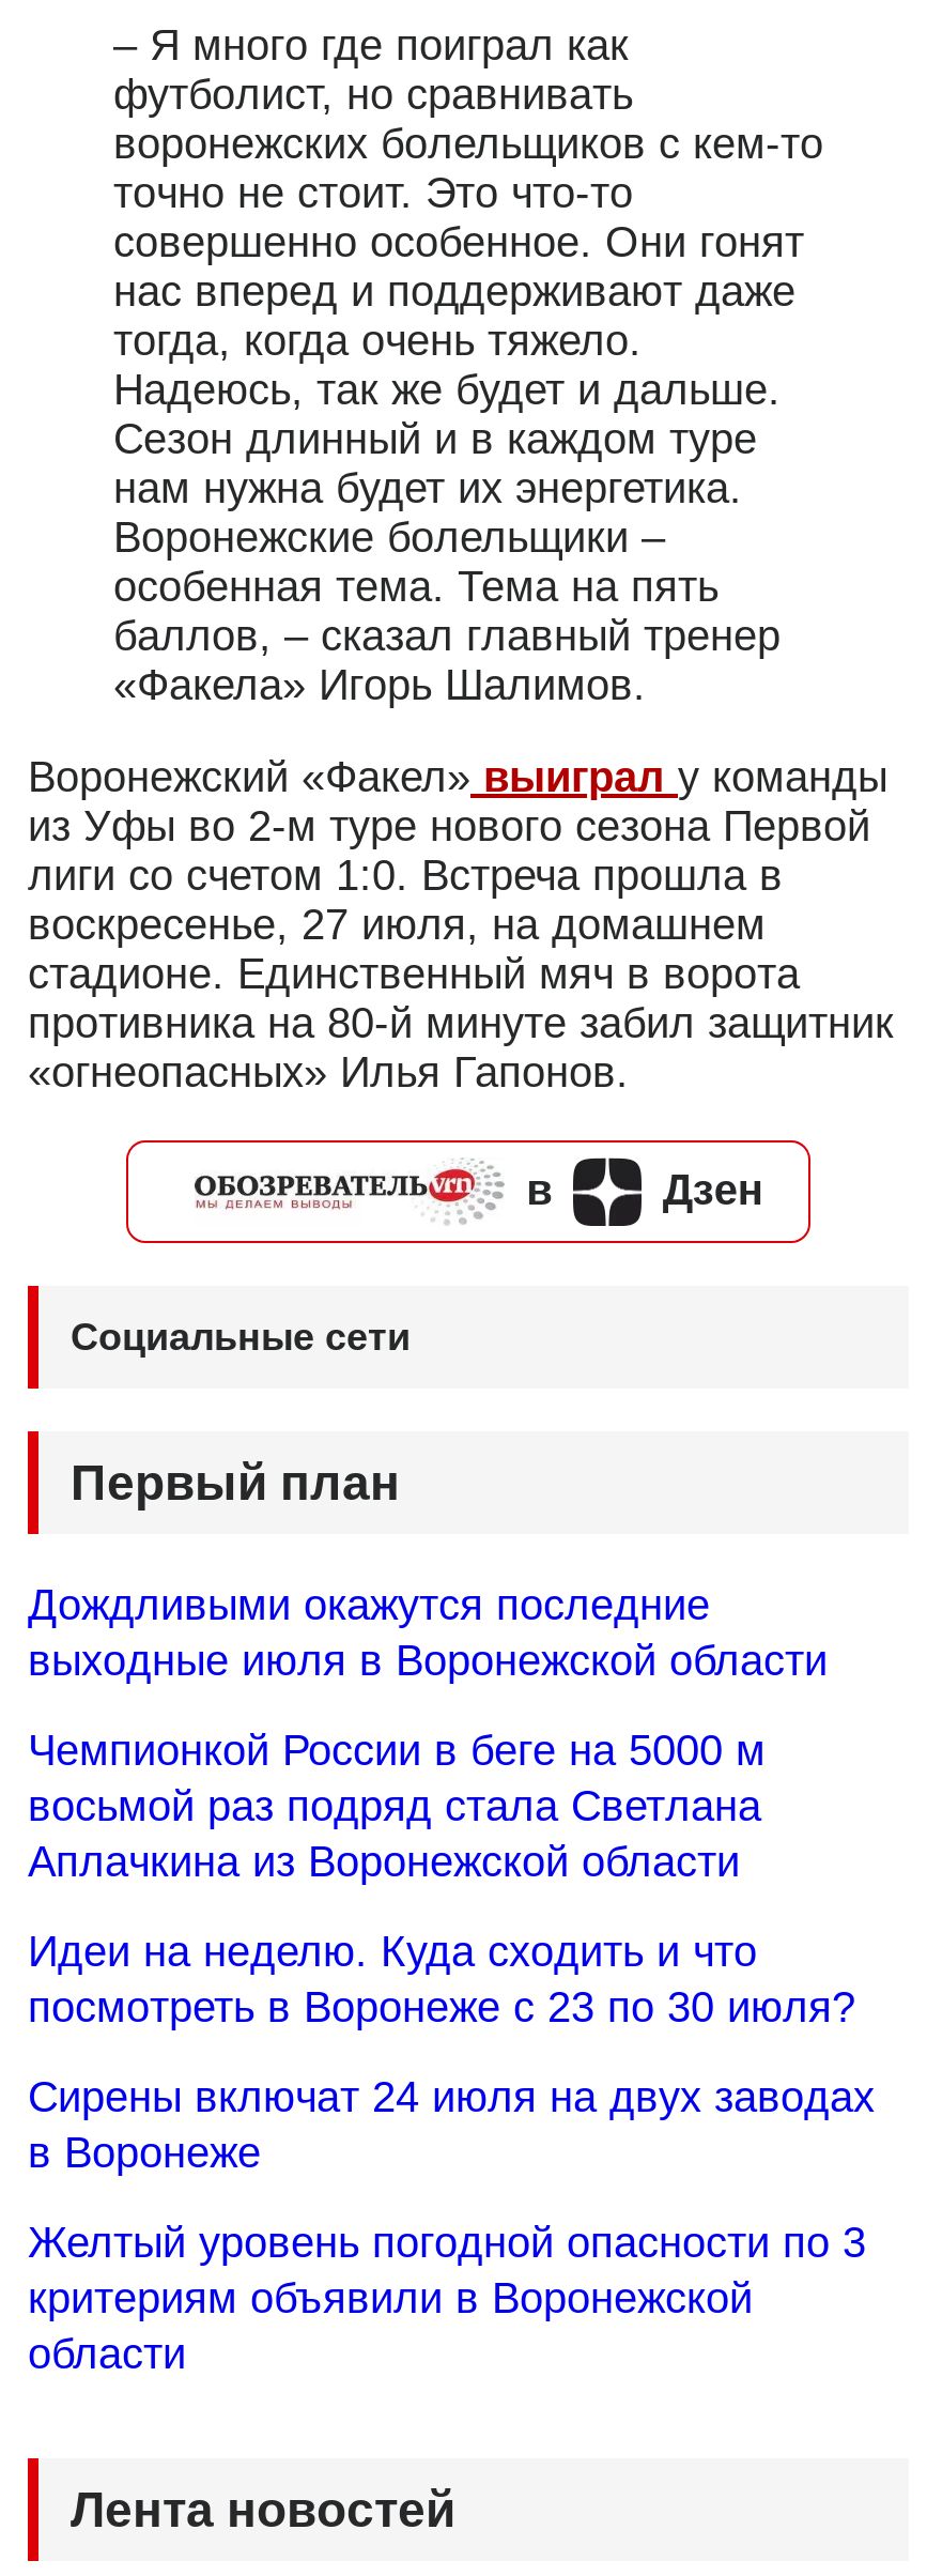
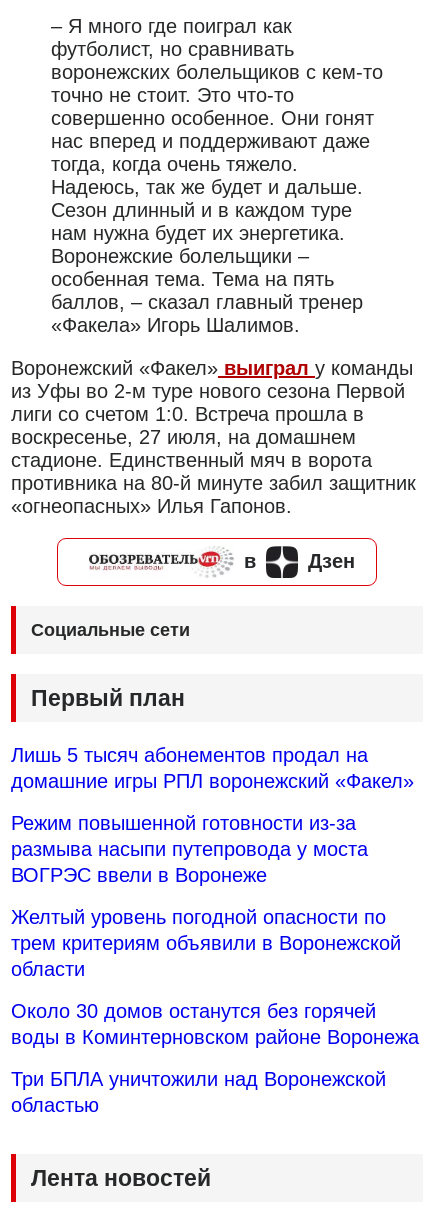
[28,1581,875,2321] Дождливыми окажутся последние | выходные июля в Воронежской области | Чемпионкой России в беге на 5000 м | восьмой раз подряд стала Светлана | Аплачкина из Воронежской области | Идеи на неделю. Куда сходить и что | посмотреть в Воронеже с 23 по 30 июля? | Сирены включат 24 июля на двух заводах | в Воронеже | Желтый уровень погодной опасности по 3 | критериям объявили в Воронежской -> [11,744,414,954] Лишь 5 тысяч абонементов продал на | домашние игры РПЛ воронежский «Факел» | Режим повышенной готовности из-за | размыва насыпи путепровода у моста | ВОГРЭС ввели в Воронеже | Желтый уровень погодной опасности по | трем критериям объявили в Воронежской
moved [28,2330,186,2377] -> [11,958,85,980]: области
none -> [11,1000,419,1116] Около 30 домов останутся без горячей | воды в Коминтерновском районе Воронежа | Три БПЛА уничтожили над Воронежской | областью

